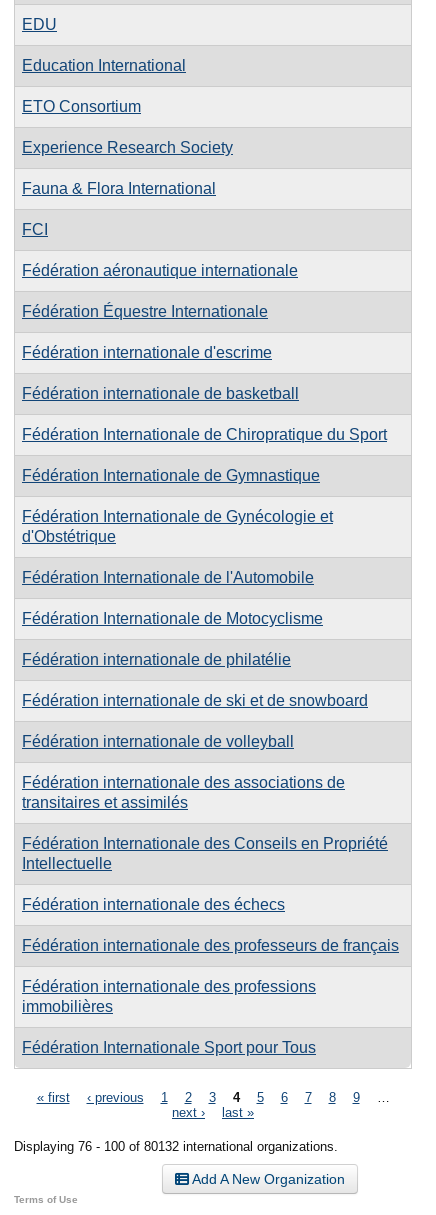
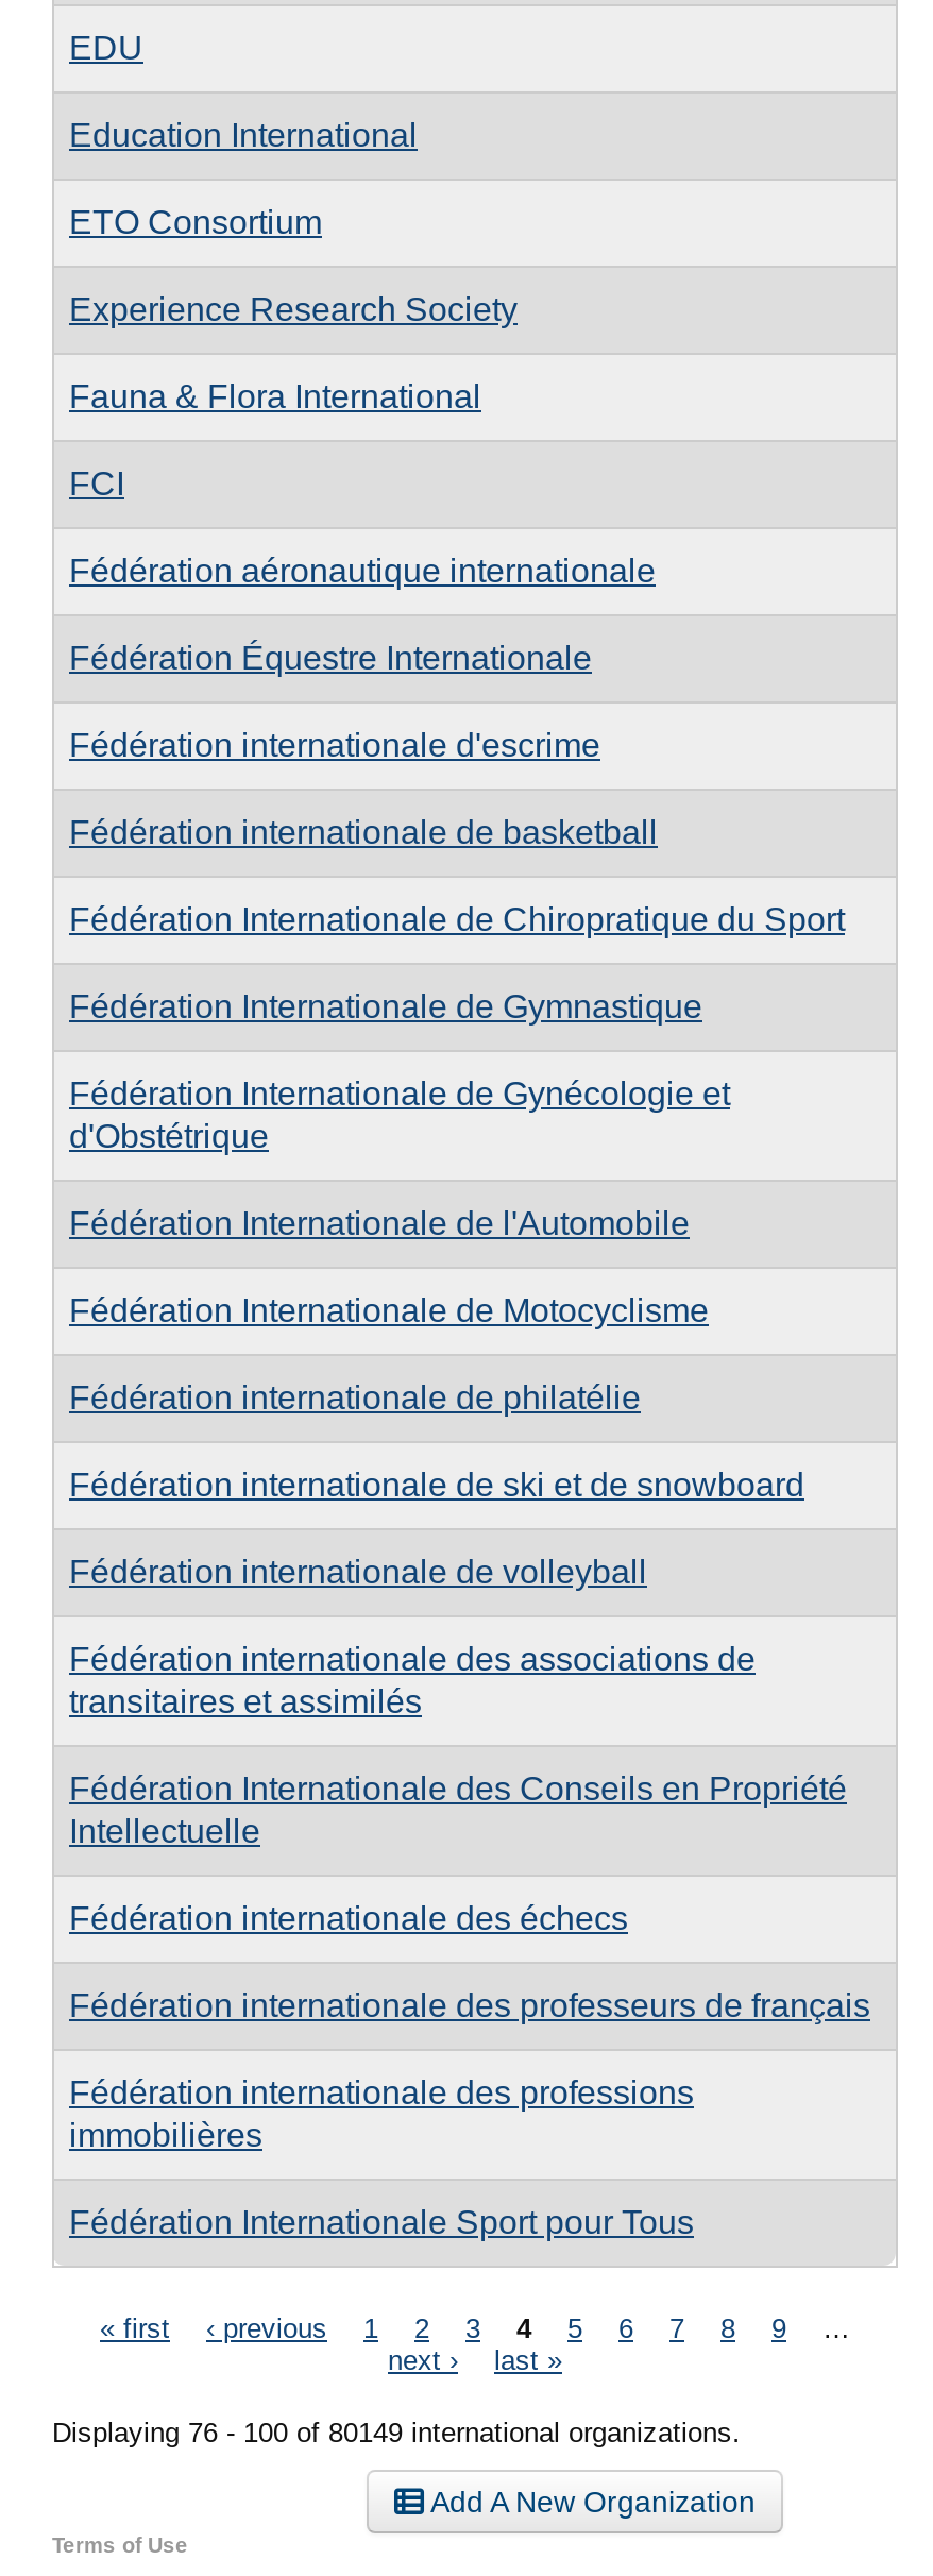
[14,1139,338,1154] Displaying 76 - 100 of 80132 international organizations. -> [52,2417,741,2448] Displaying 76 - 100 of 80149 international organizations.

